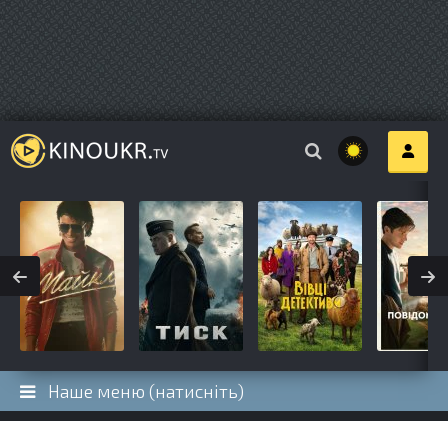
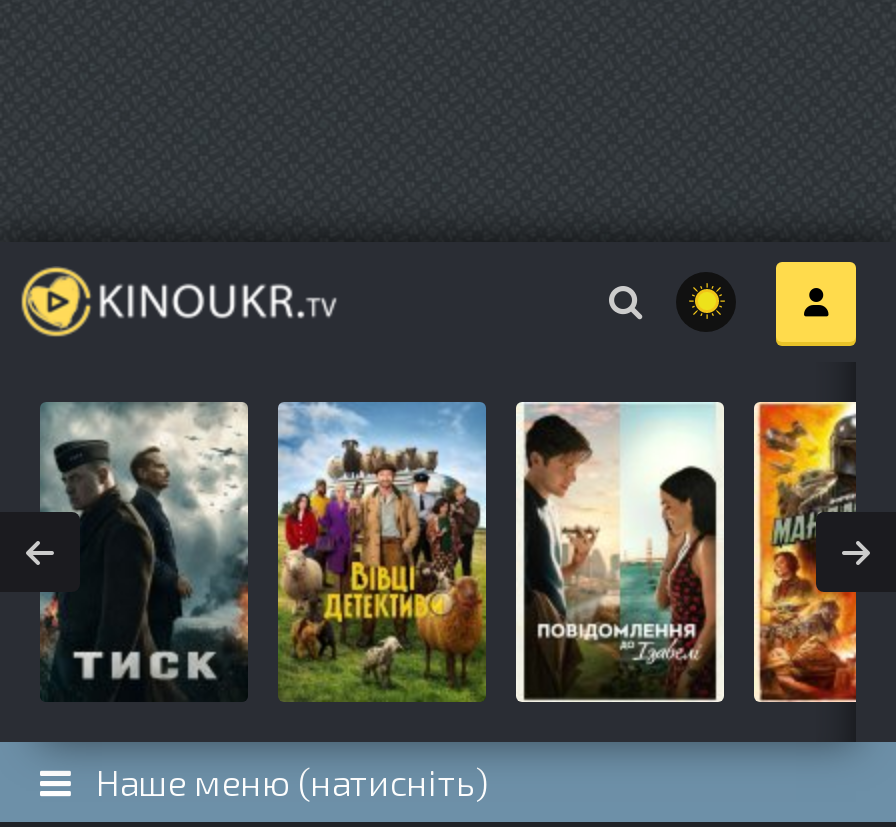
[19,200,125,352] [image] -> [38,402,248,702] [image]
[139,200,244,351] [image] -> [276,400,488,702] [image]
[257,200,363,351] [image] -> [514,400,726,704] [image]
[377,200,429,351] [image] -> [754,400,858,702] [image]

